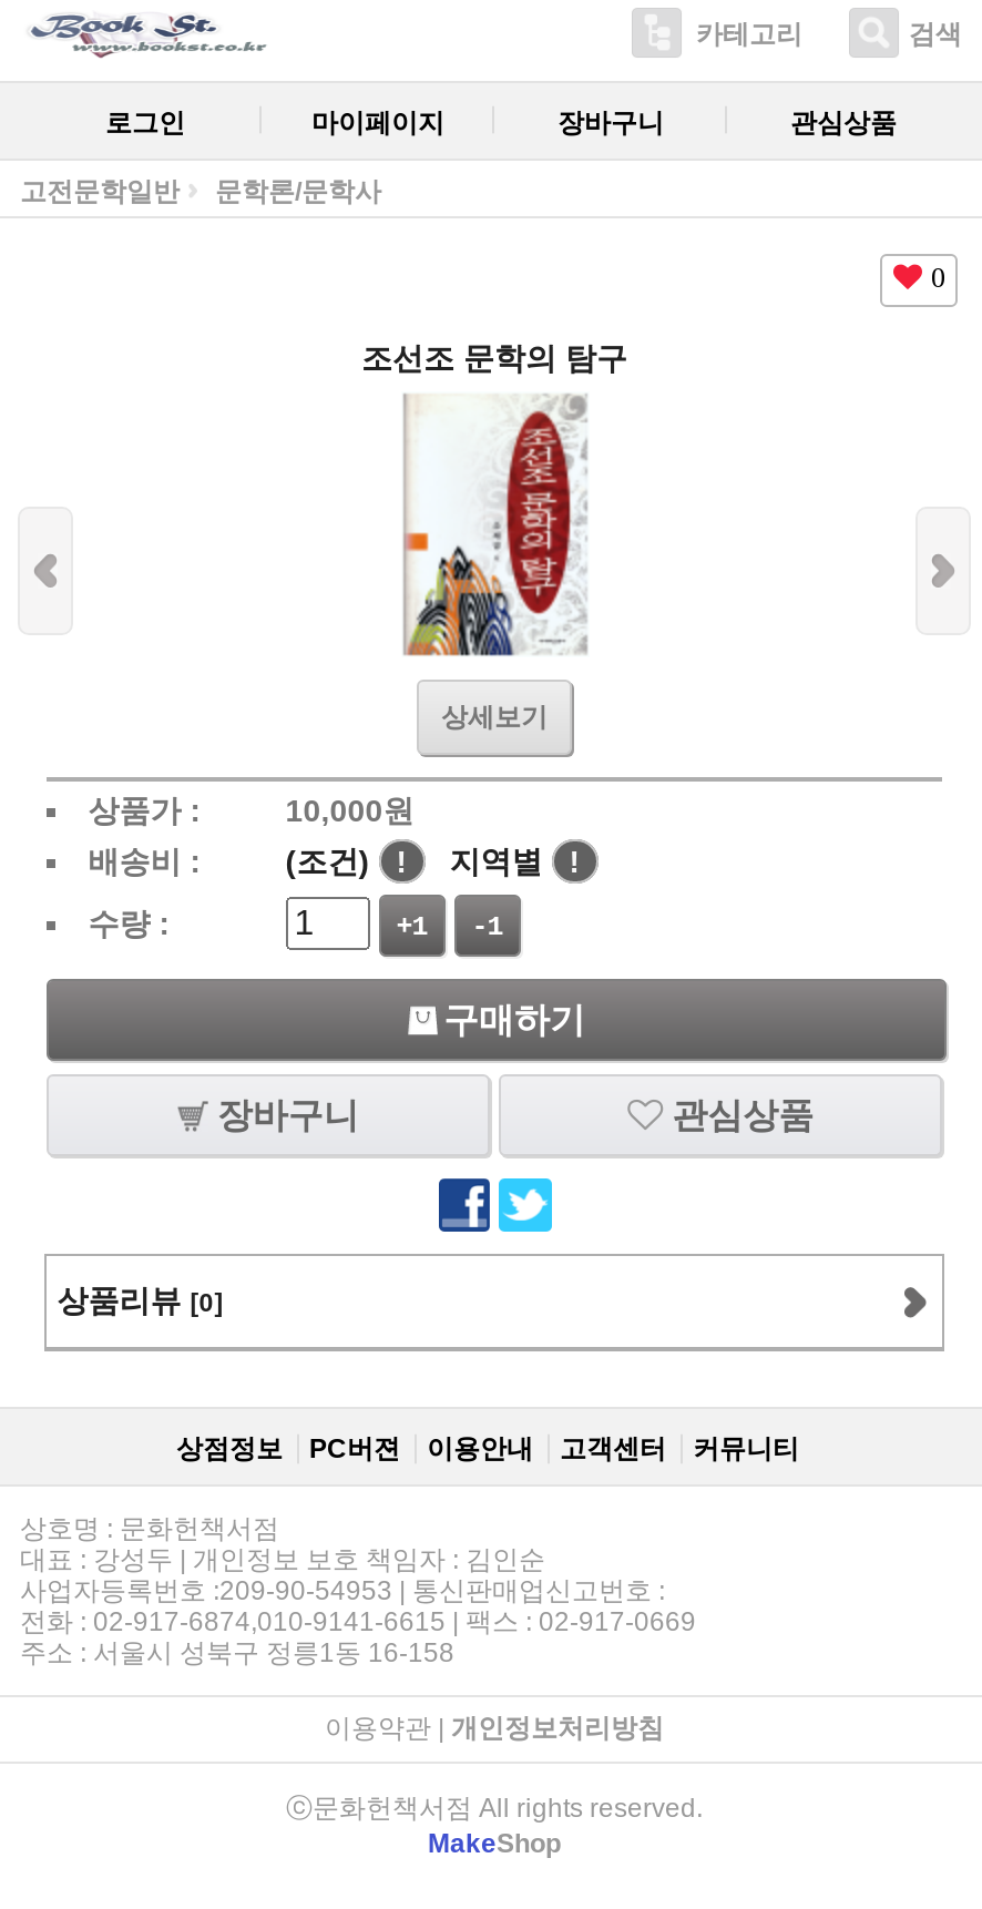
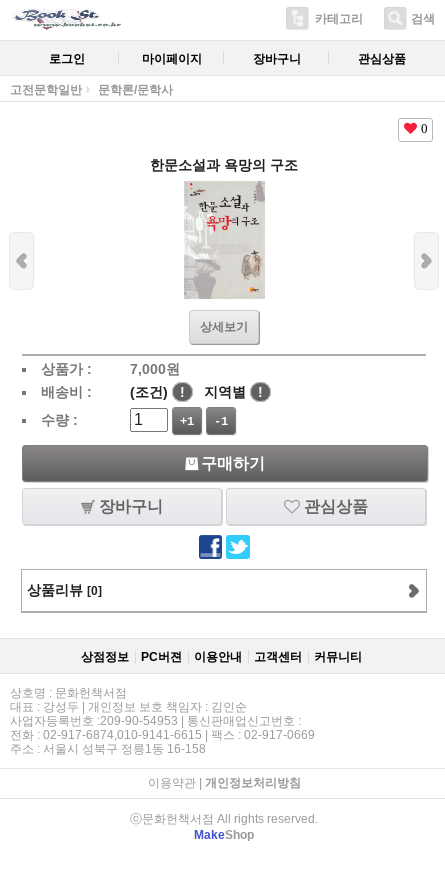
[361,340,627,376] 조선조 문학의 탐구 -> [150,157,298,173] 한문소설과 욕망의 구조
[401,396,587,657] [image] -> [183,181,266,299] [image]
[285,793,414,828] 10,000원 -> [130,361,180,377] 7,000원

